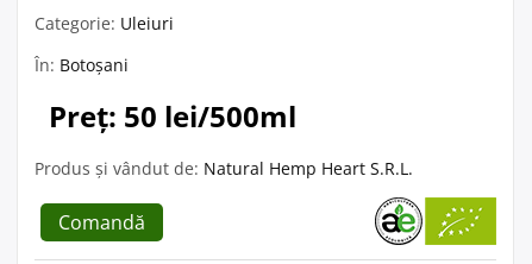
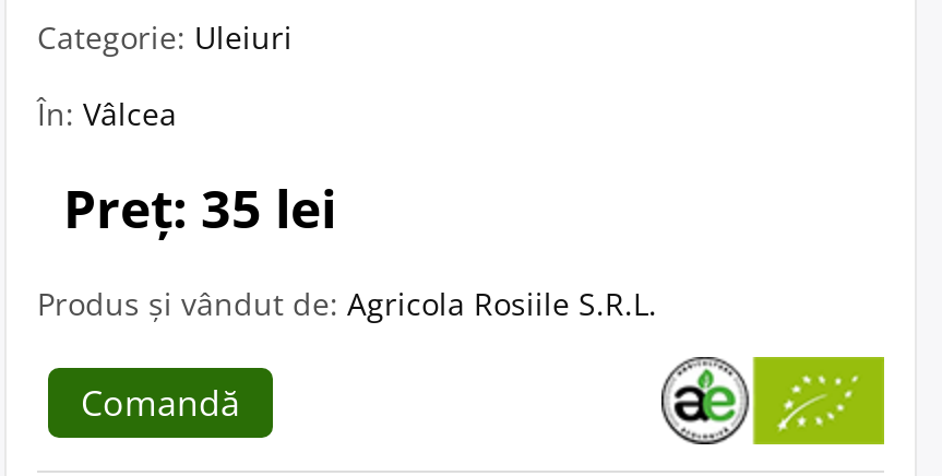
[35,53,129,76] În: Botoșani -> [37,93,177,134] În: Vâlcea
[49,96,296,135] Preț: 50 lei/500ml -> [63,171,336,243] Preț: 35 lei
[35,157,413,179] Produs și vândut de: Natural Hemp Heart S.R.L. -> [37,283,657,324] Produs și vândut de: Agricola Rosiile S.R.L.

